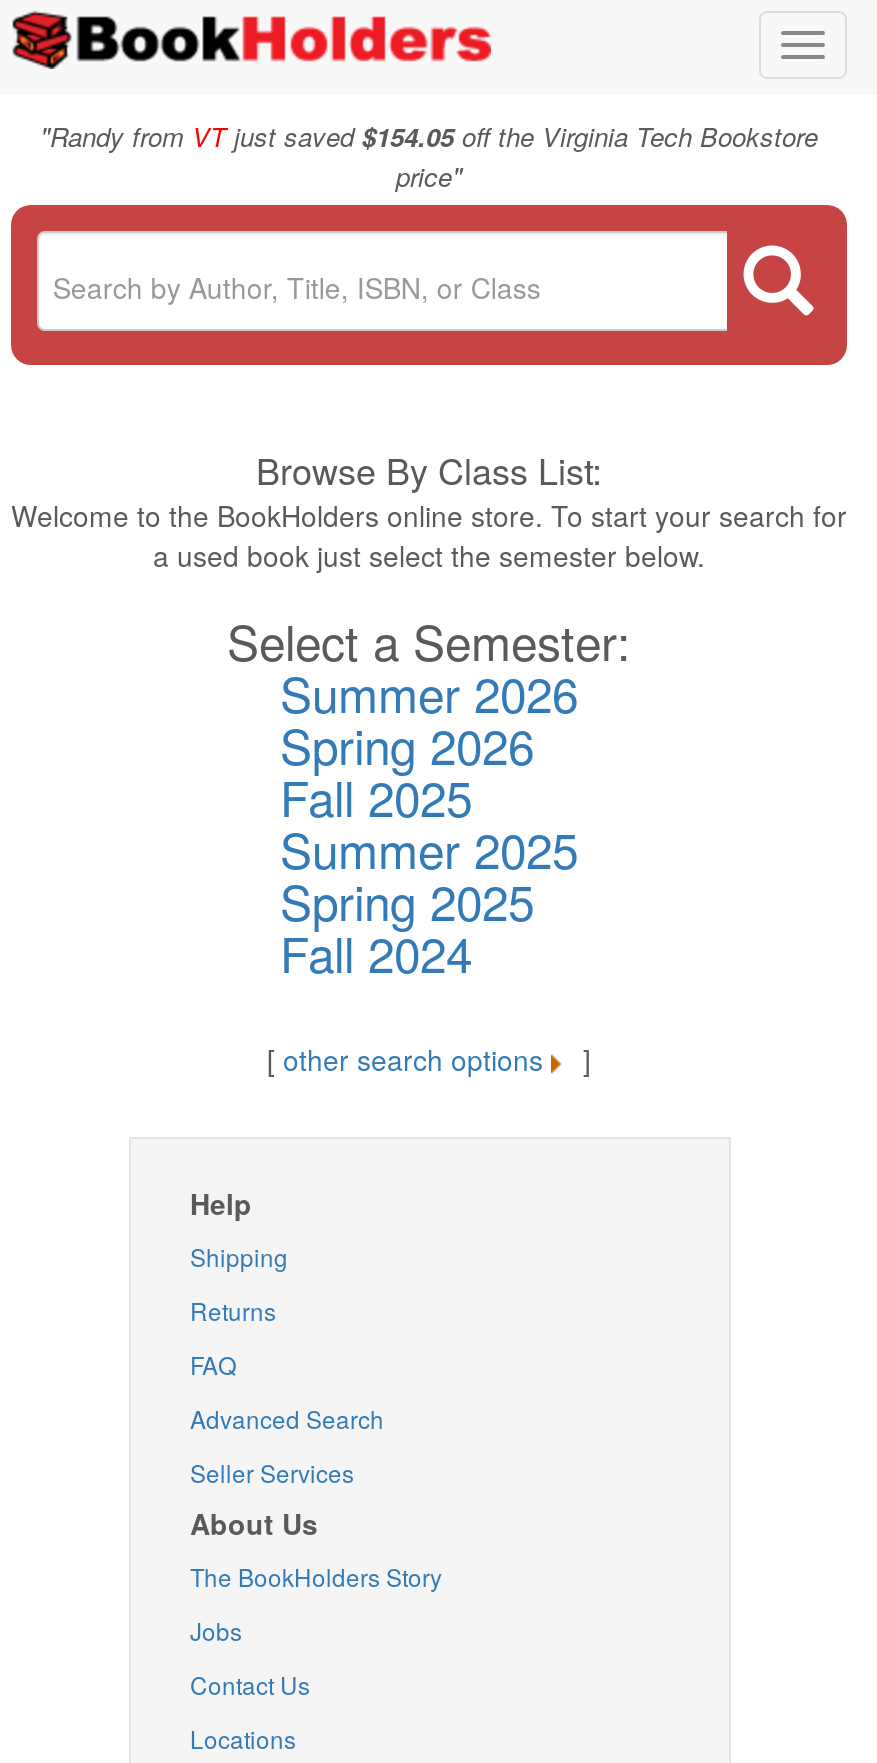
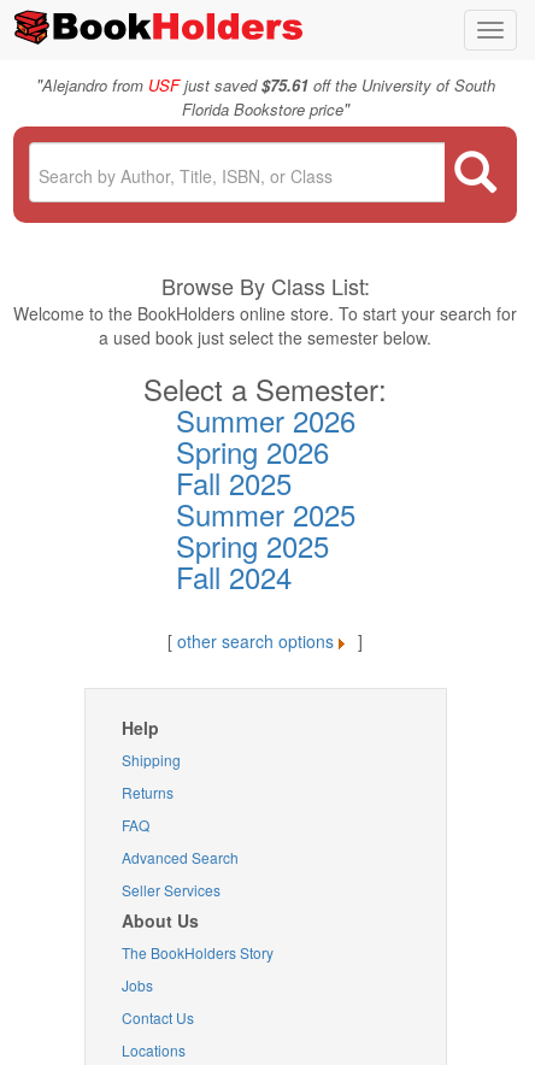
[40,115,818,195] "Randy from VT just saved$154.05 off the Virginia Tech Bookstore | price" -> [36,72,495,120] "Alejandro from USF just saved$75.61 off the University of South | Florida Bookstore price"

